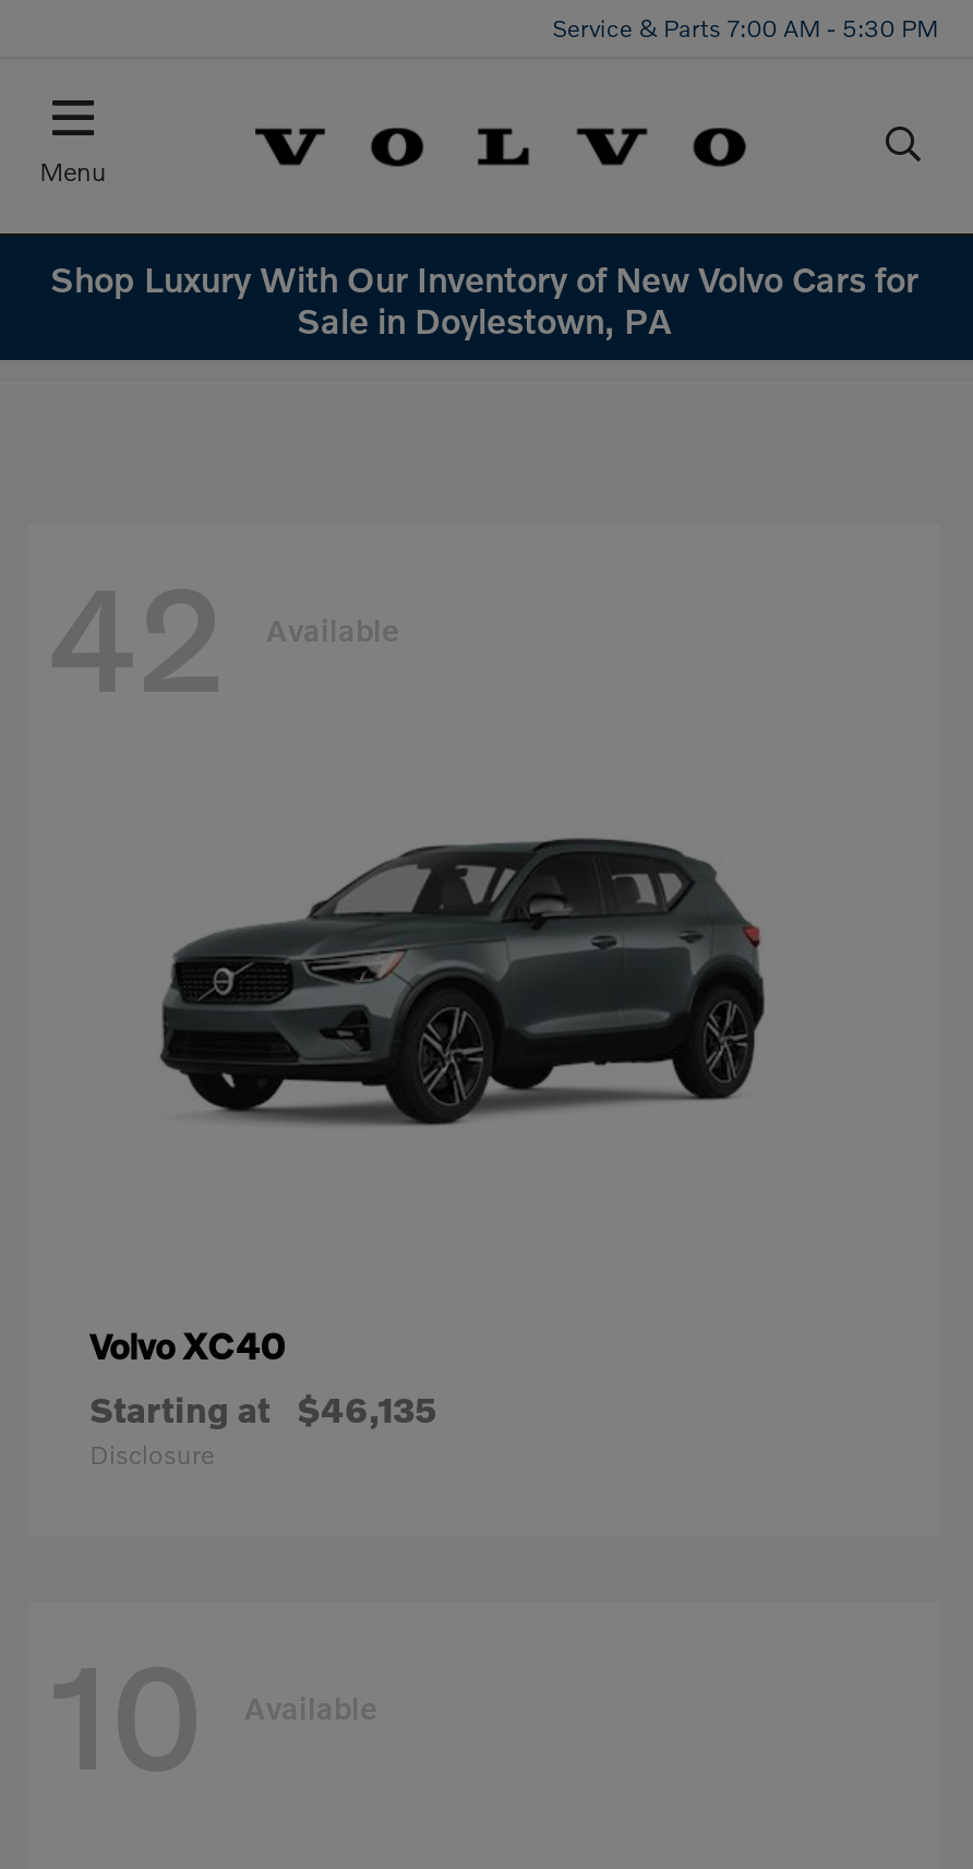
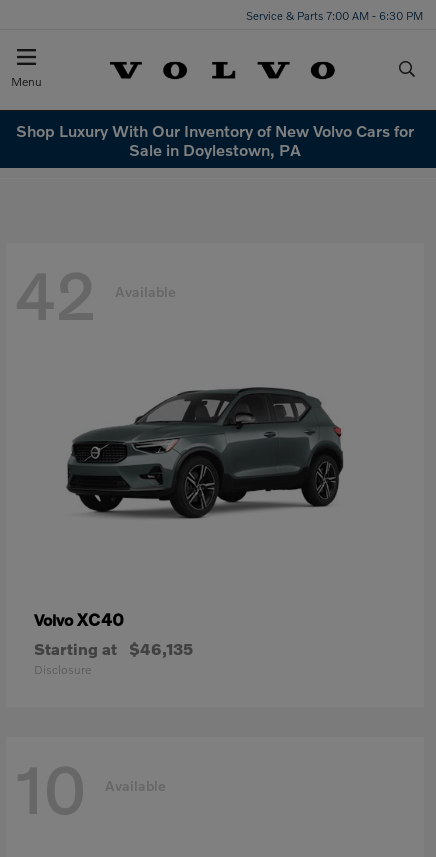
[552,10,938,40] Service & Parts 7:00 AM - 5:30 PM -> [246,7,423,21] Service & Parts 7:00 AM - 6:30 PM

